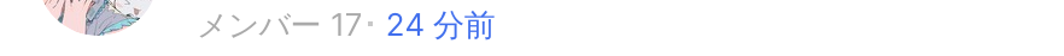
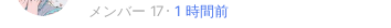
[197,5,495,43] メンバー 17 24 分前 -> [88,2,228,19] メンバー 17 1 時間前

